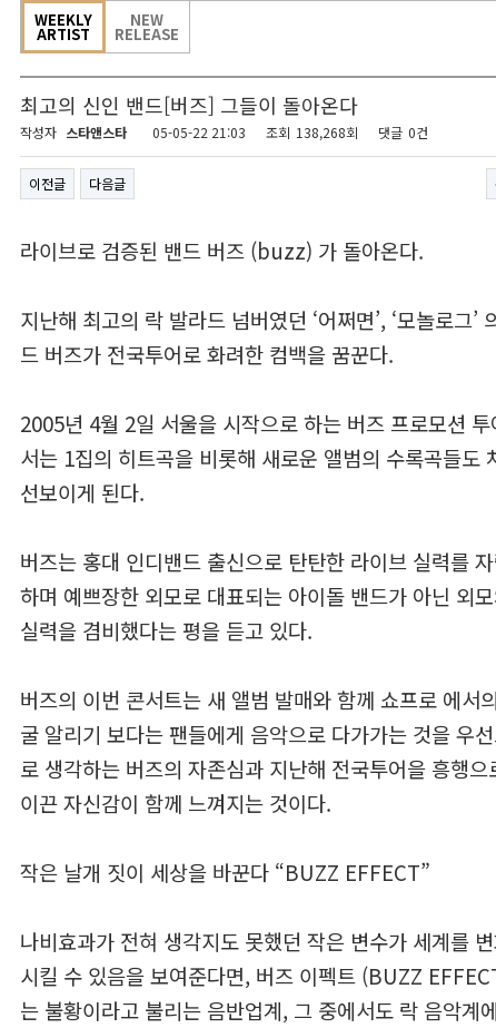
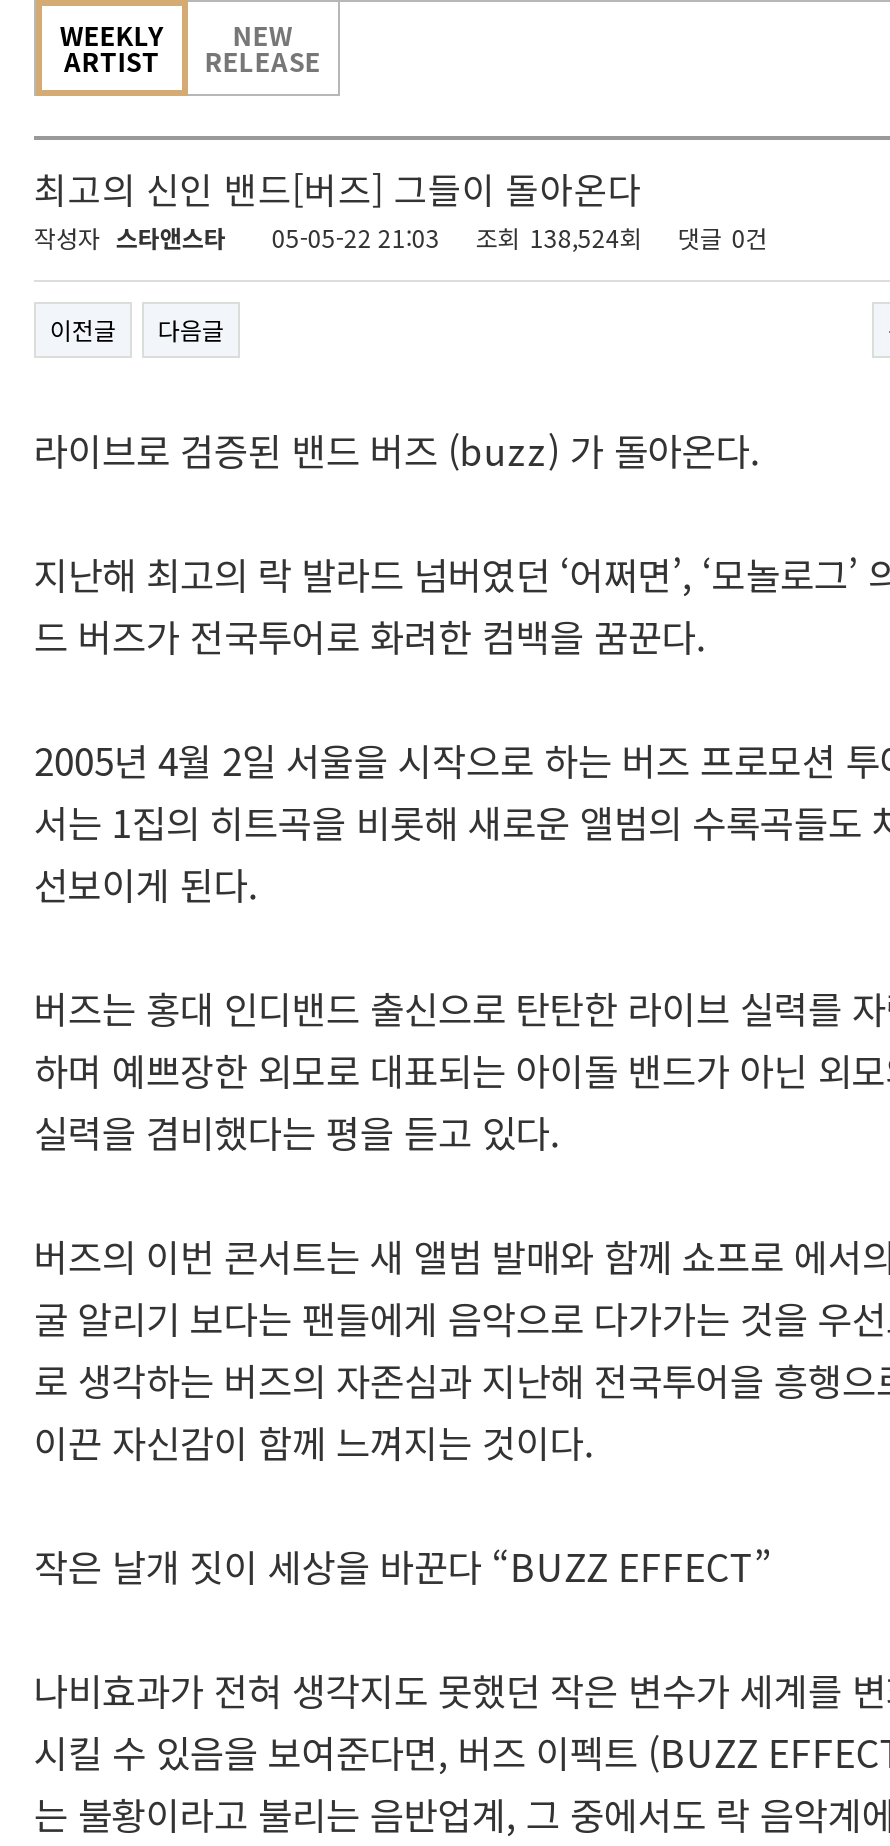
[20,123,428,141] 작성자 스타앤스타 05-05-22 21:03 조회 138,268회 댓글 0건 -> [34,220,768,254] 작성자 스타앤스타 05-05-22 21:03 조회 138,524회 댓글 0건

